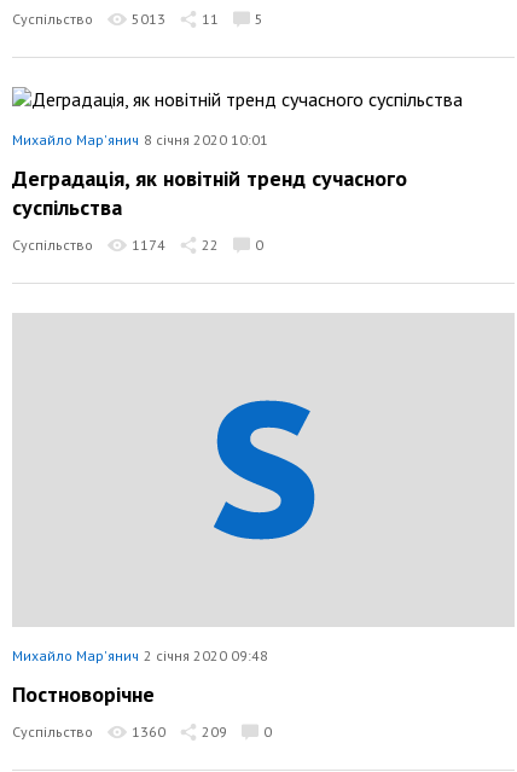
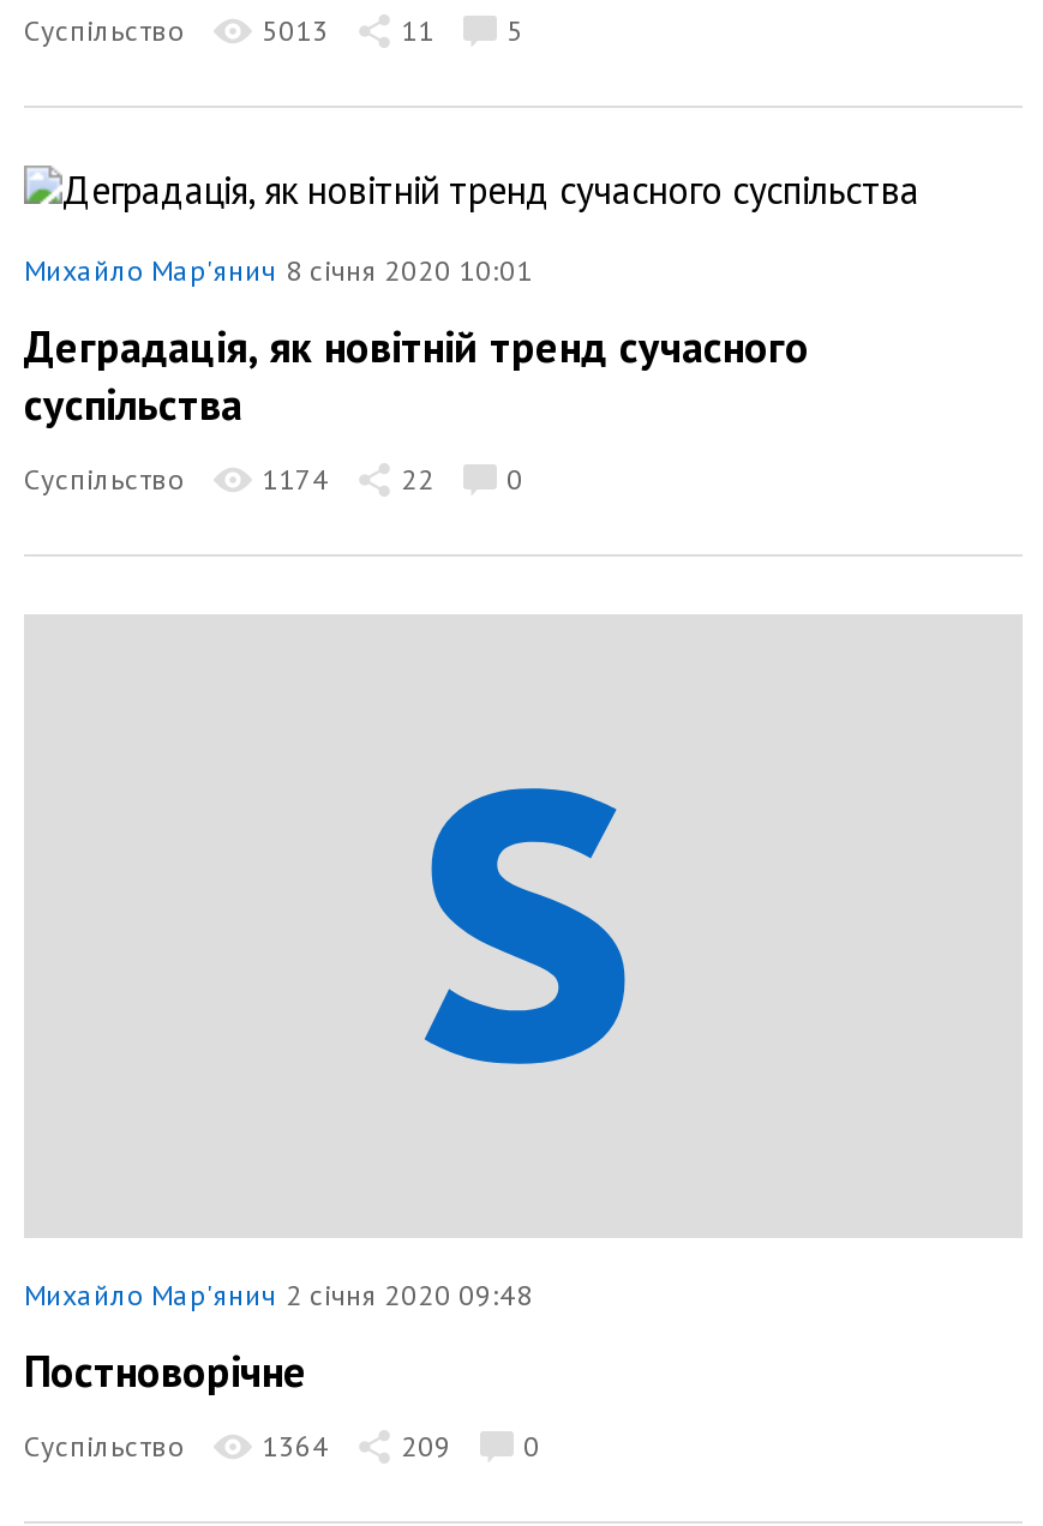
[132,722,272,741] 1360 209 0 -> [262,1428,540,1464] 1364 209 0

